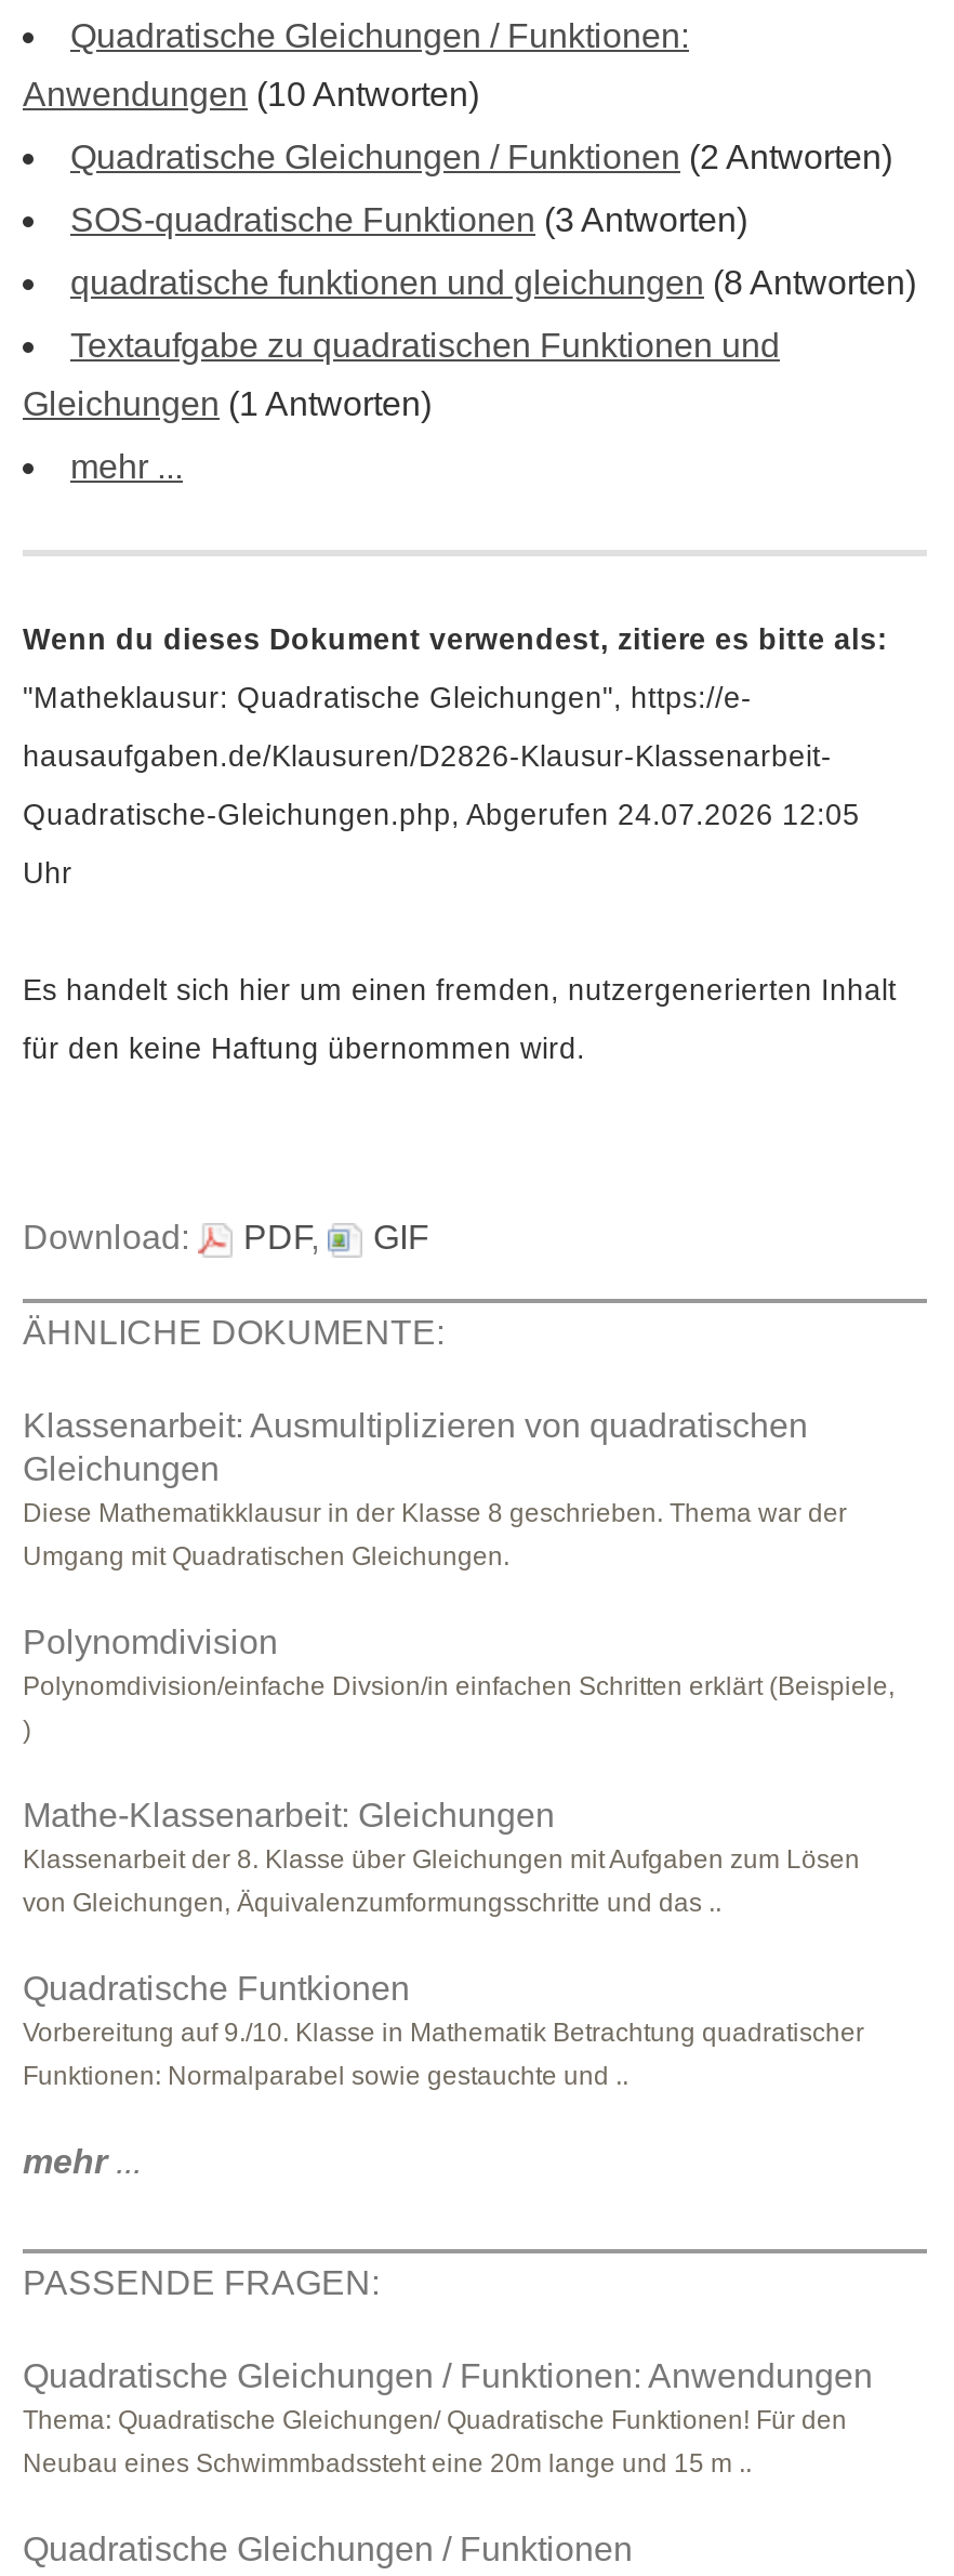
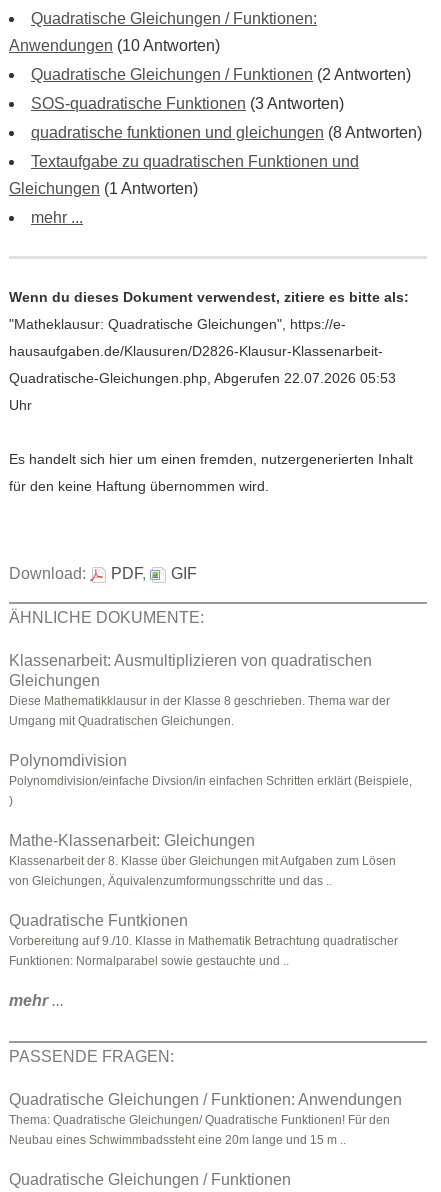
[23,799,860,831] Quadratische-Gleichungen.php, Abgerufen 24.07.2026 12:05 -> [9,371,396,386] Quadratische-Gleichungen.php, Abgerufen 22.07.2026 05:53

